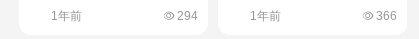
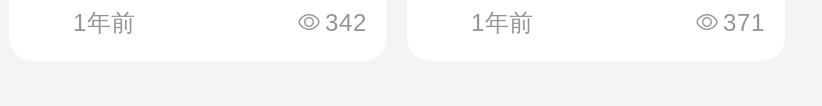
[177,9,198,23] 294 -> [325,8,367,36] 342
[376,9,397,23] 366 -> [723,8,765,36] 371

